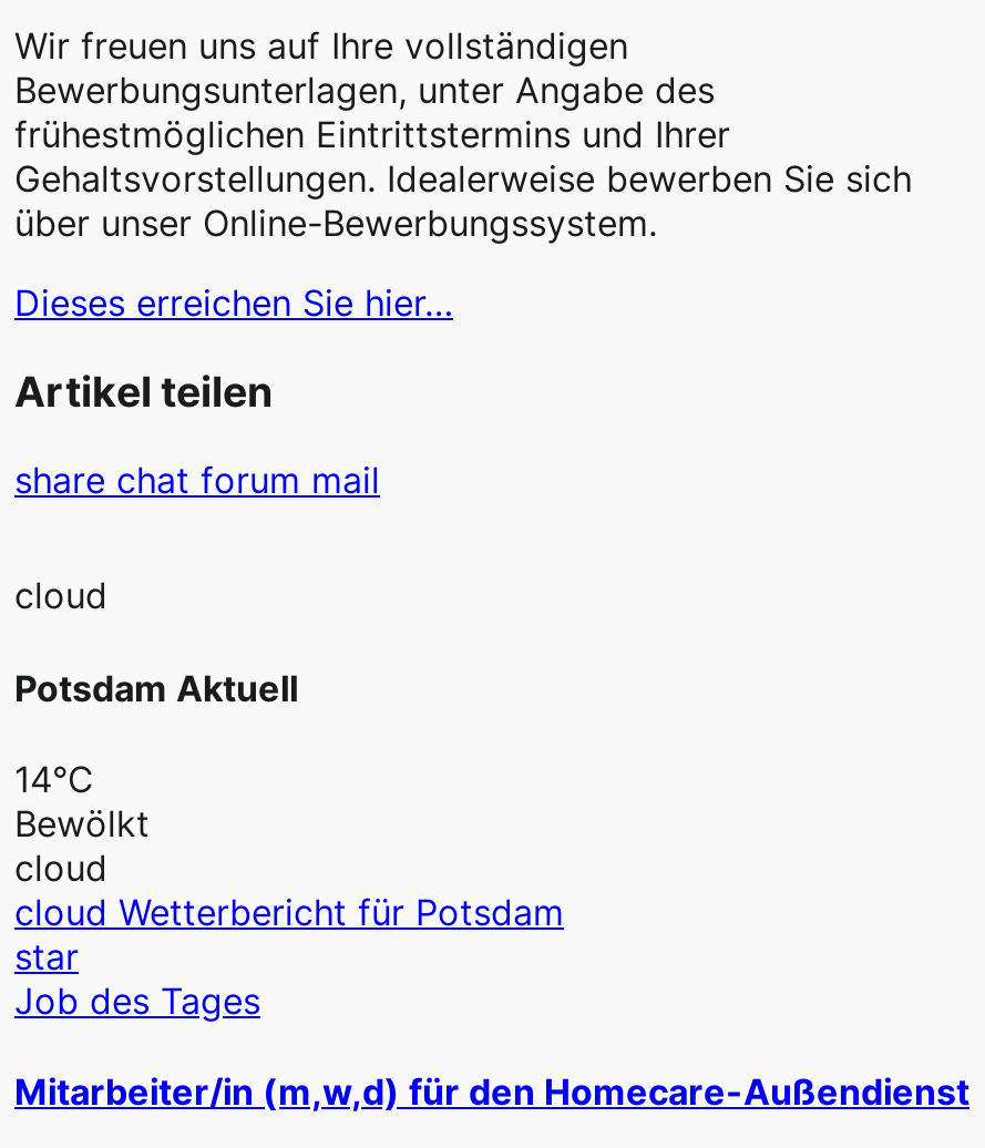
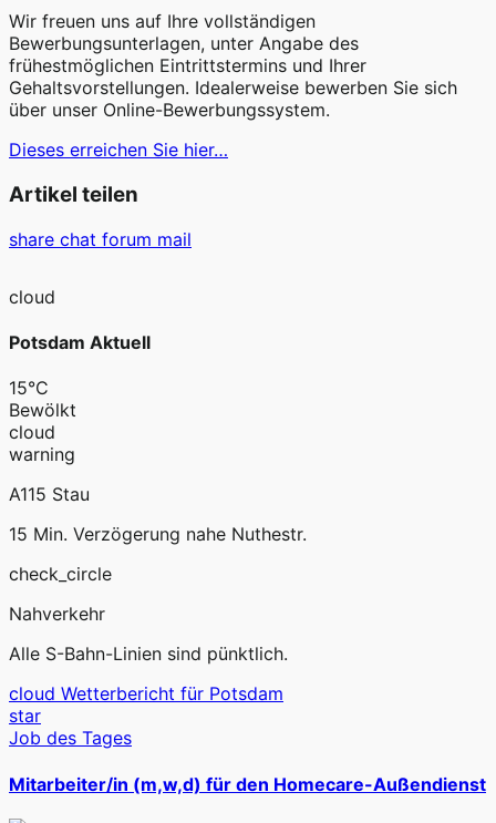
[14,757,94,801] 14°C -> [9,377,49,399] 15°C
none -> [9,444,307,665] warning | A115 Stau | 15 Min. Verzögerung nahe Nuthestr. | check_circle | Nahverkehr | Alle S-Bahn-Linien sind pünktlich.

